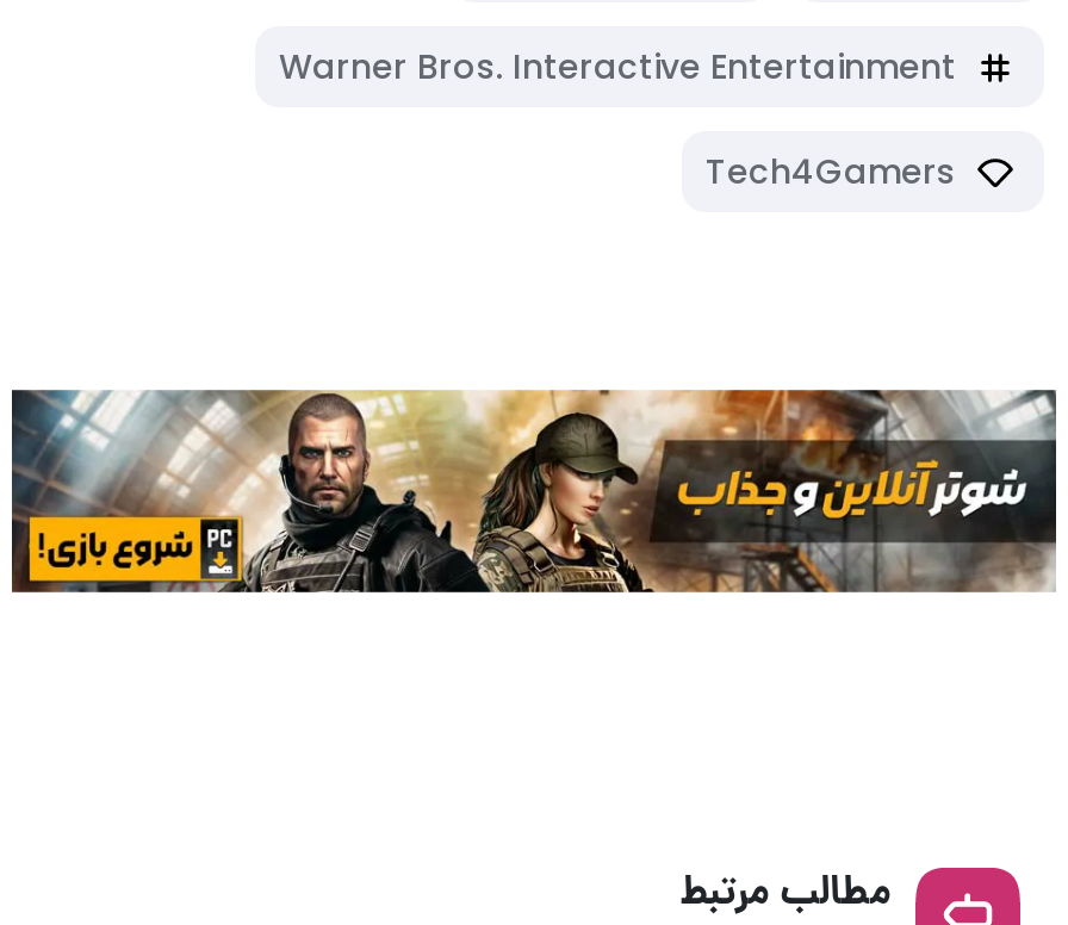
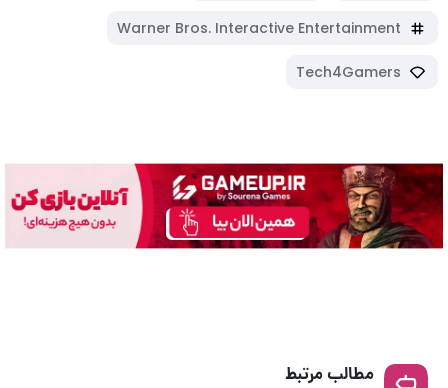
[10,389,1058,596] [image] -> [5,163,444,249] [image]

